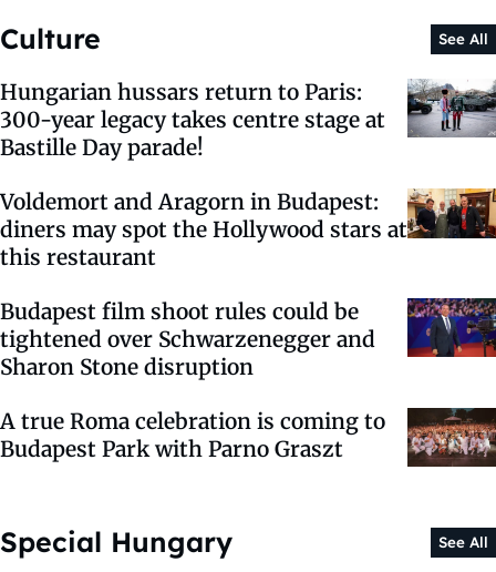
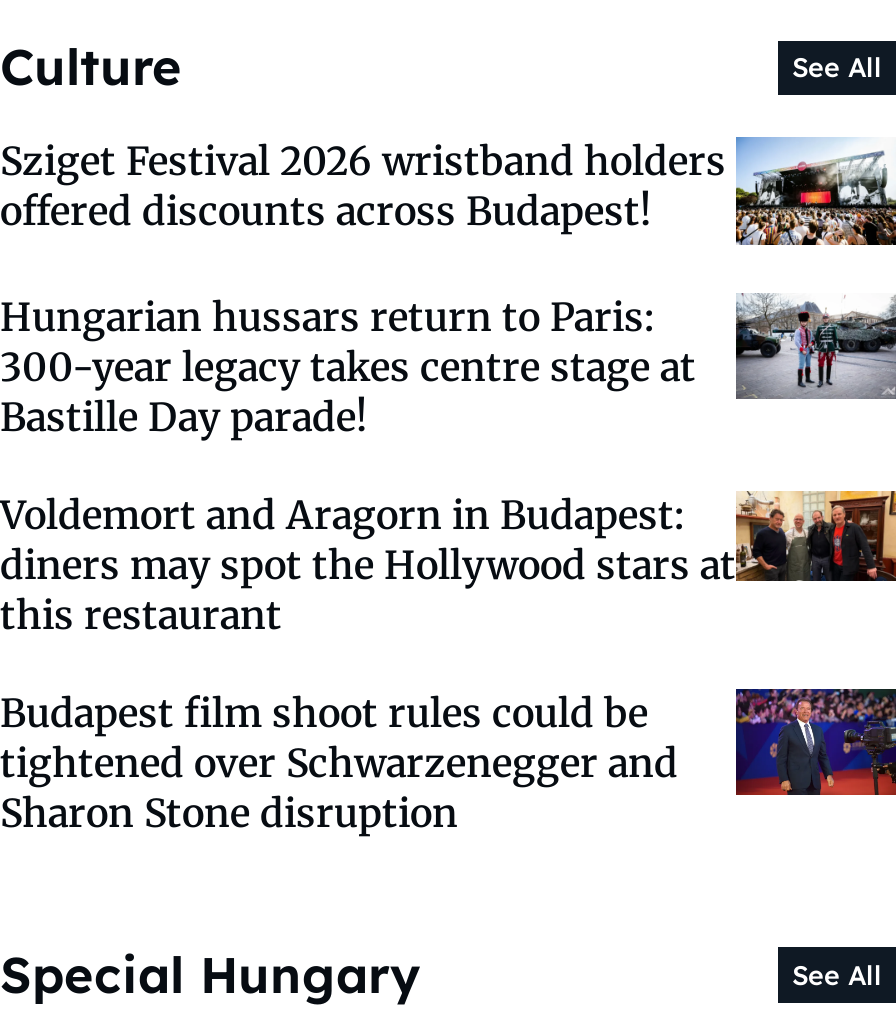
none -> [0,137,890,247] [image] | Sziget Festival 2026 wristband holders | offered discounts across Budapest!
moved [0,78,496,380] -> [0,291,896,837]: [image] | Hungarian hussars return to Paris: | 300-year legacy takes centre stage at | ... | tightened over Schwarzenegger and | Sharon Stone disruption
[0,407,493,468] [image] | A true Roma celebration is coming to | Budapest Park with Parno Graszt -> none

